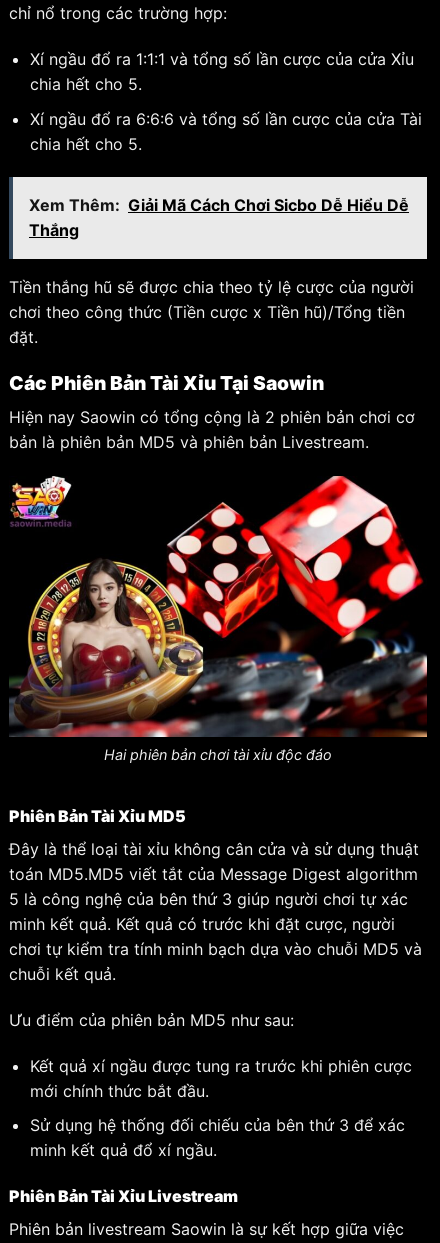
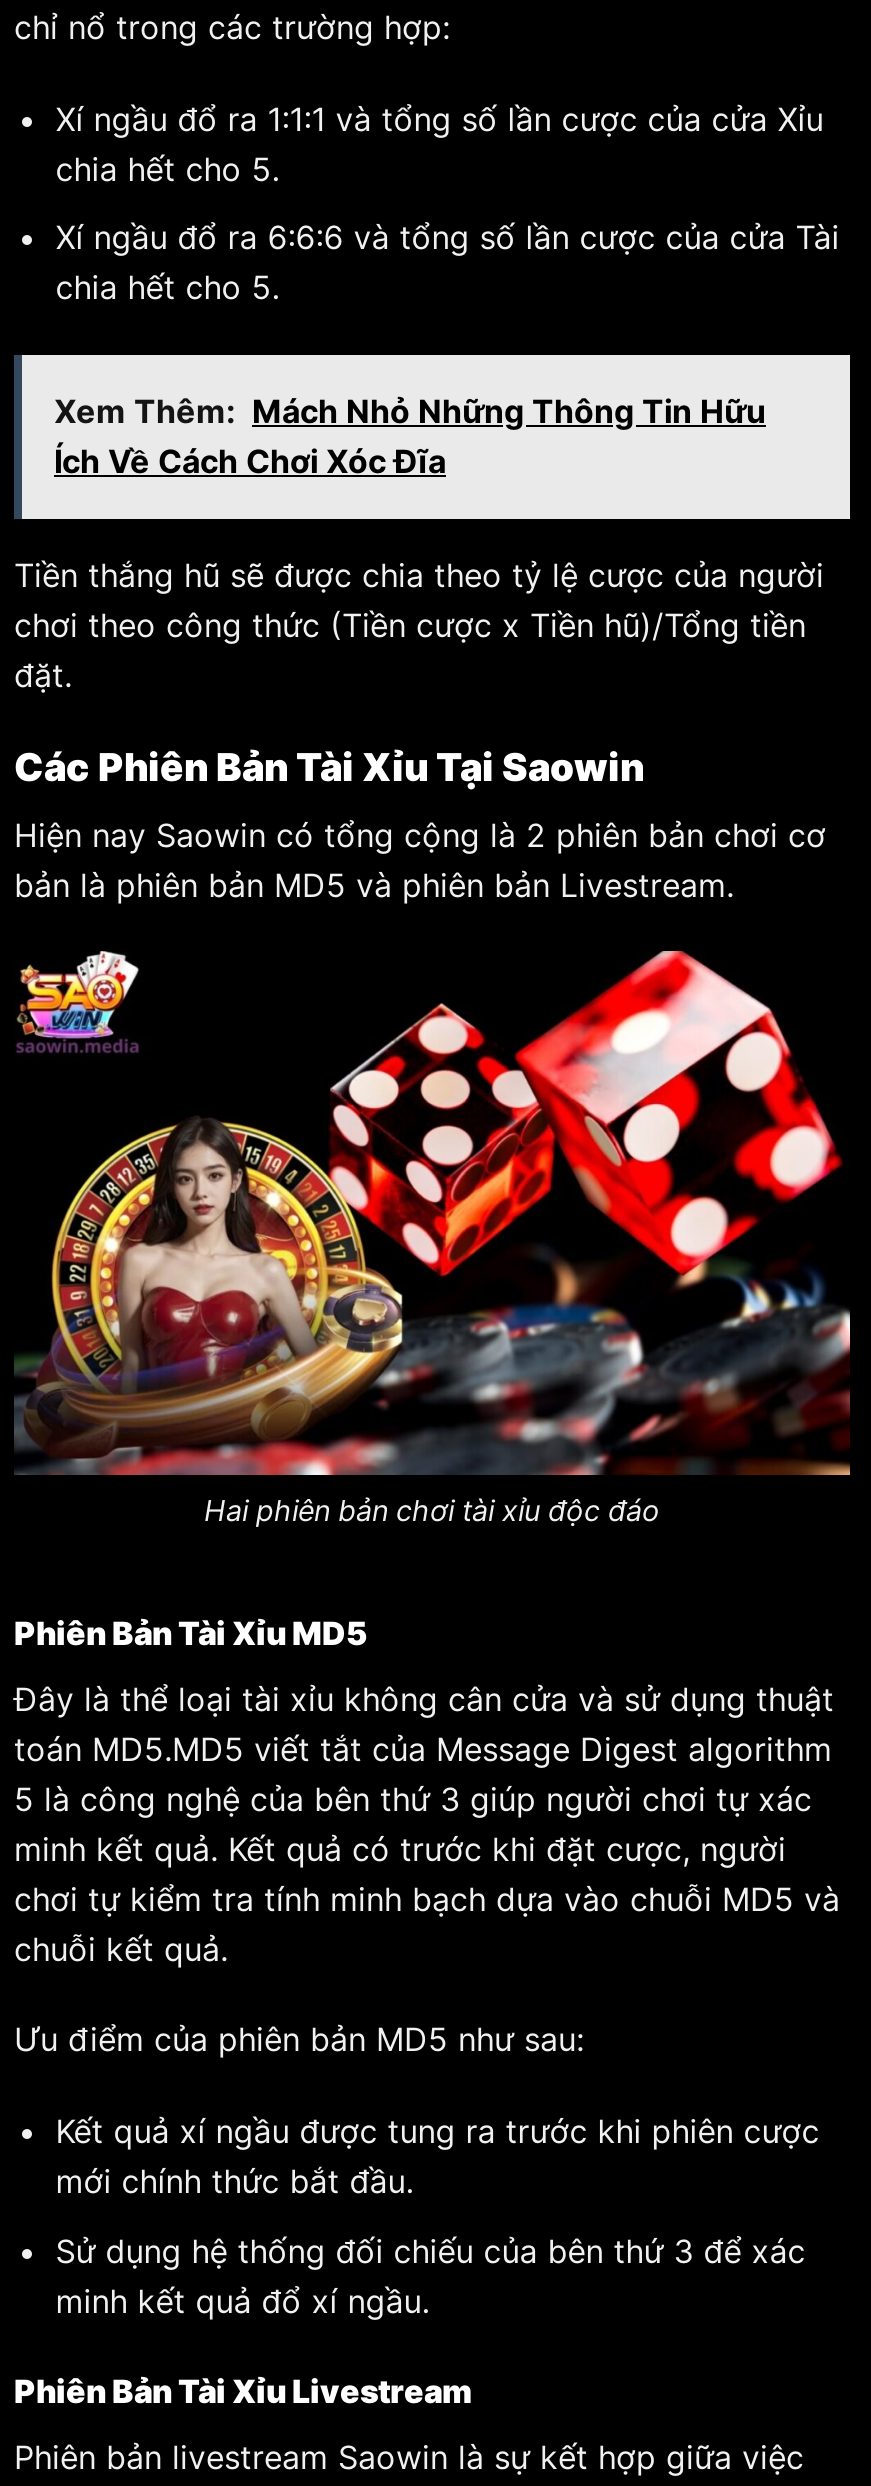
[29,195,409,240] Xem Thêm: Giải Mã Cách Chơi Sicbo Dễ Hiểu Dễ | Thắng -> [54,391,766,481] Xem Thêm: Mách Nhỏ Những Thông Tin Hữu | Ích Về Cách Chơi Xóc Đĩa

